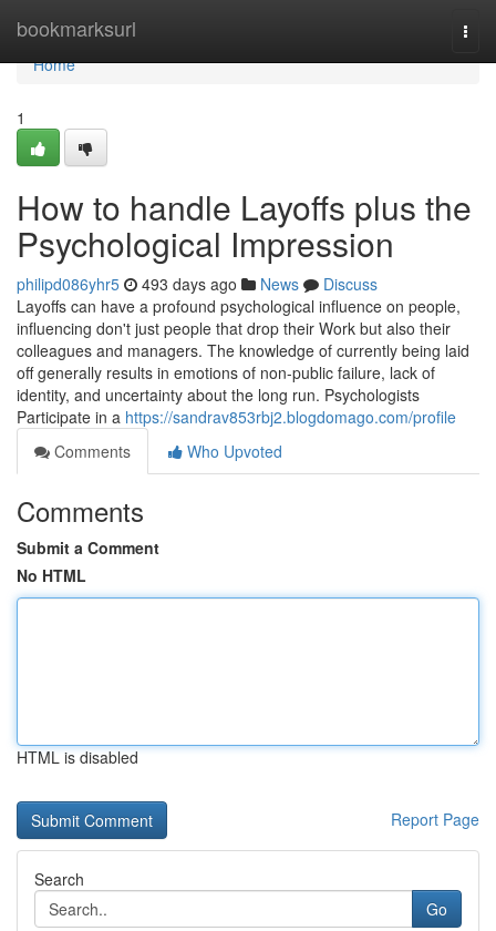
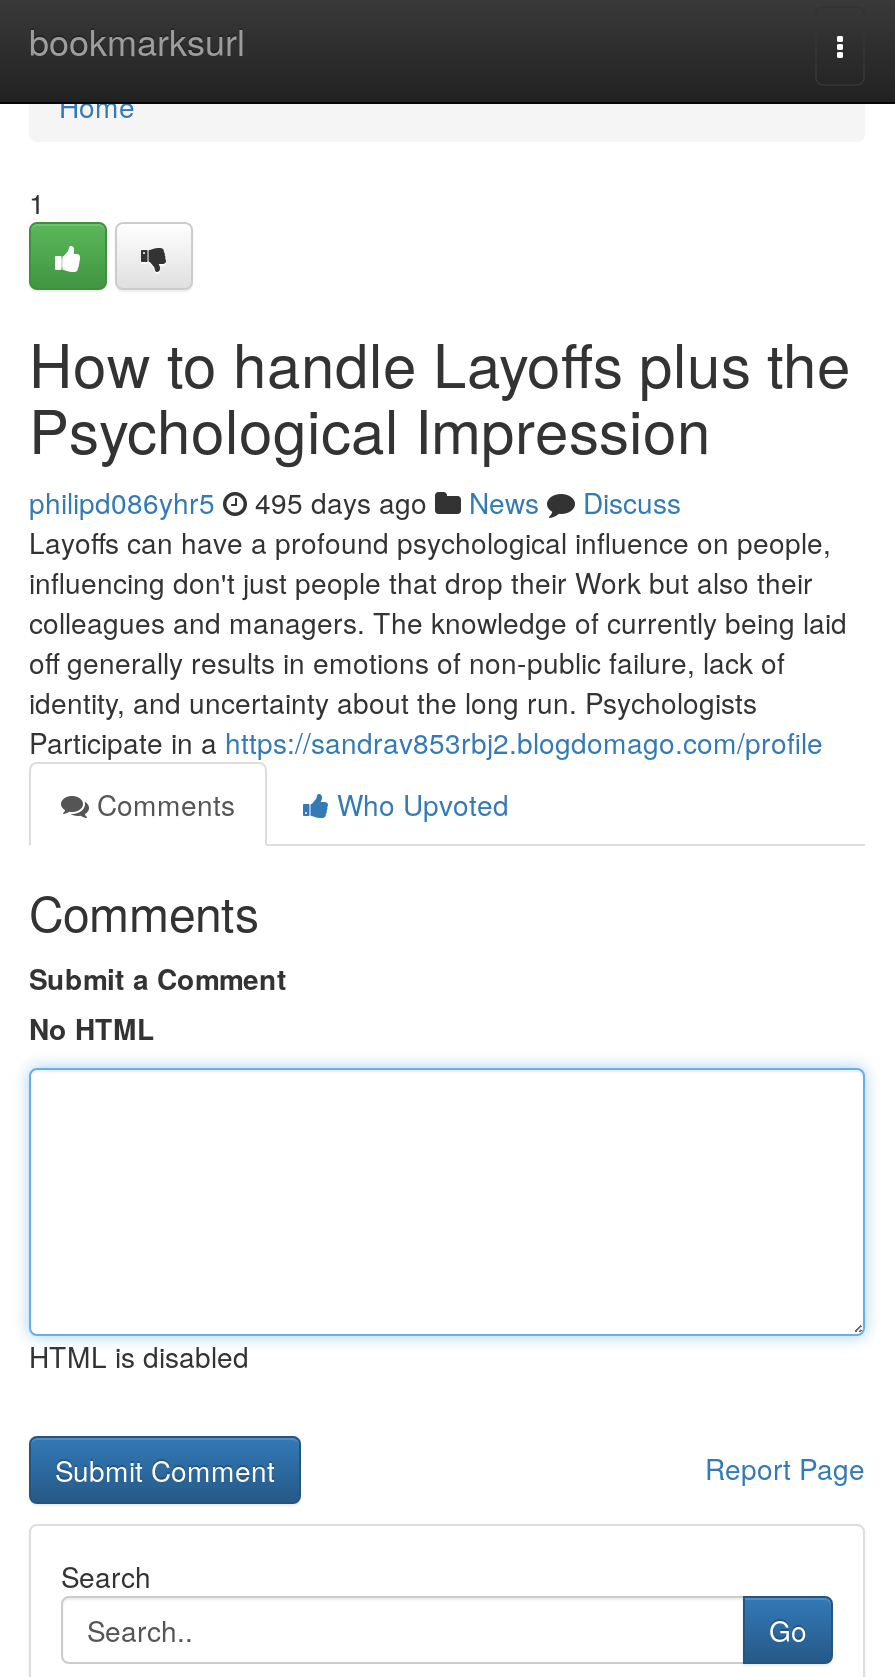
[17,273,378,295] philipd086yhr5 493 days ago News Discuss -> [29,482,681,522] philipd086yhr5 495 days ago News Discuss

